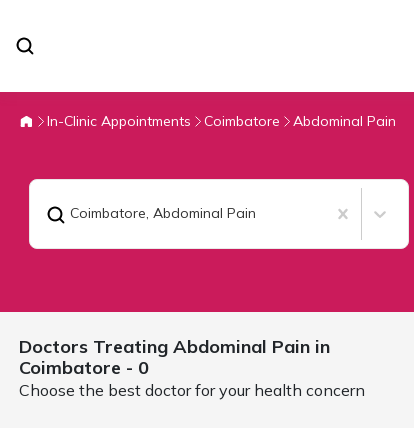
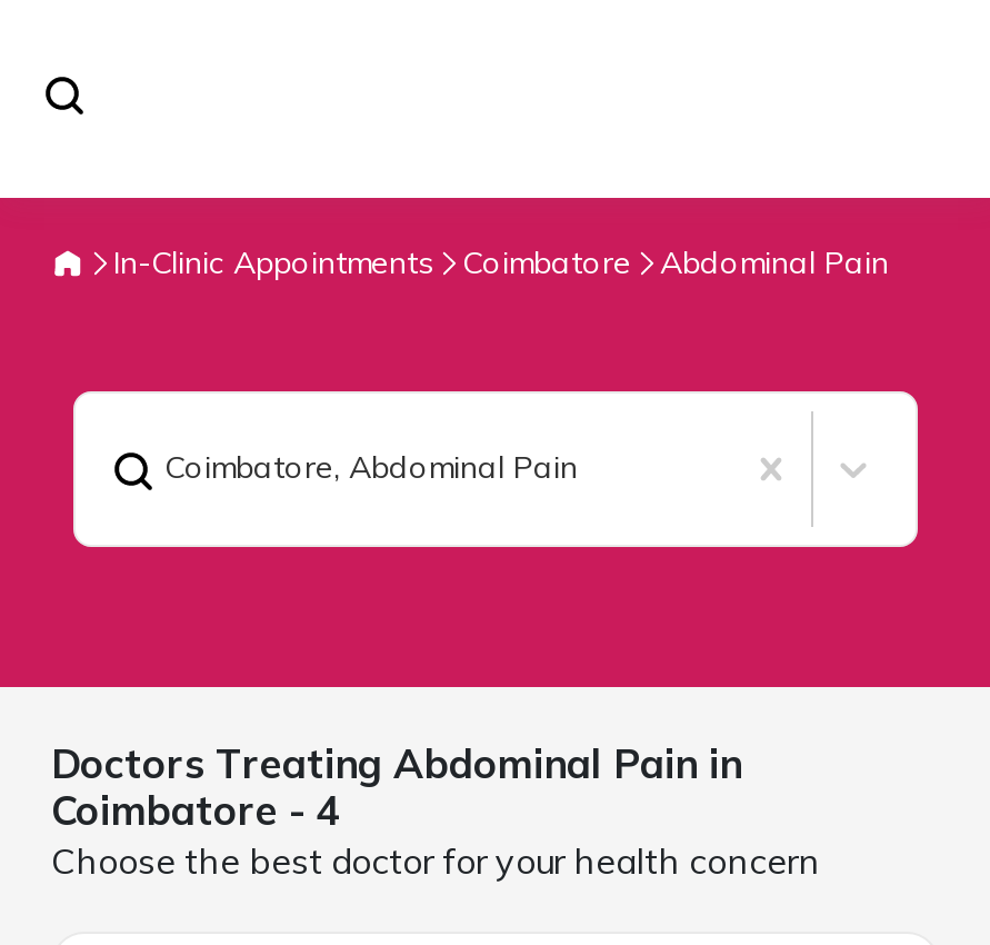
[19,356,149,379] Coimbatore - 0 -> [51,784,340,836] Coimbatore - 4

